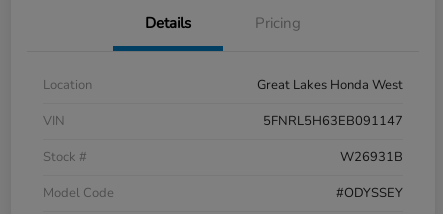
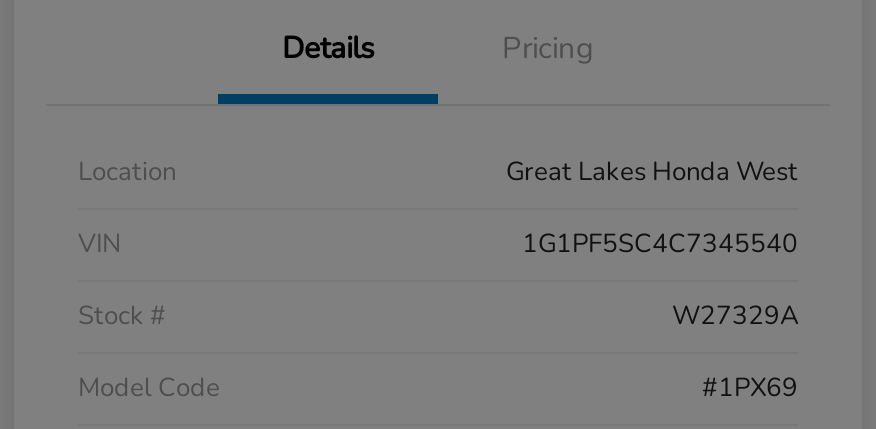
[263,112,403,130] 5FNRL5H63EB091147 -> [522,226,798,262] 1G1PF5SC4C7345540
[340,148,403,166] W26931B -> [672,298,798,334] W27329A
[336,184,403,202] #ODYSSEY -> [702,370,798,406] #1PX69

